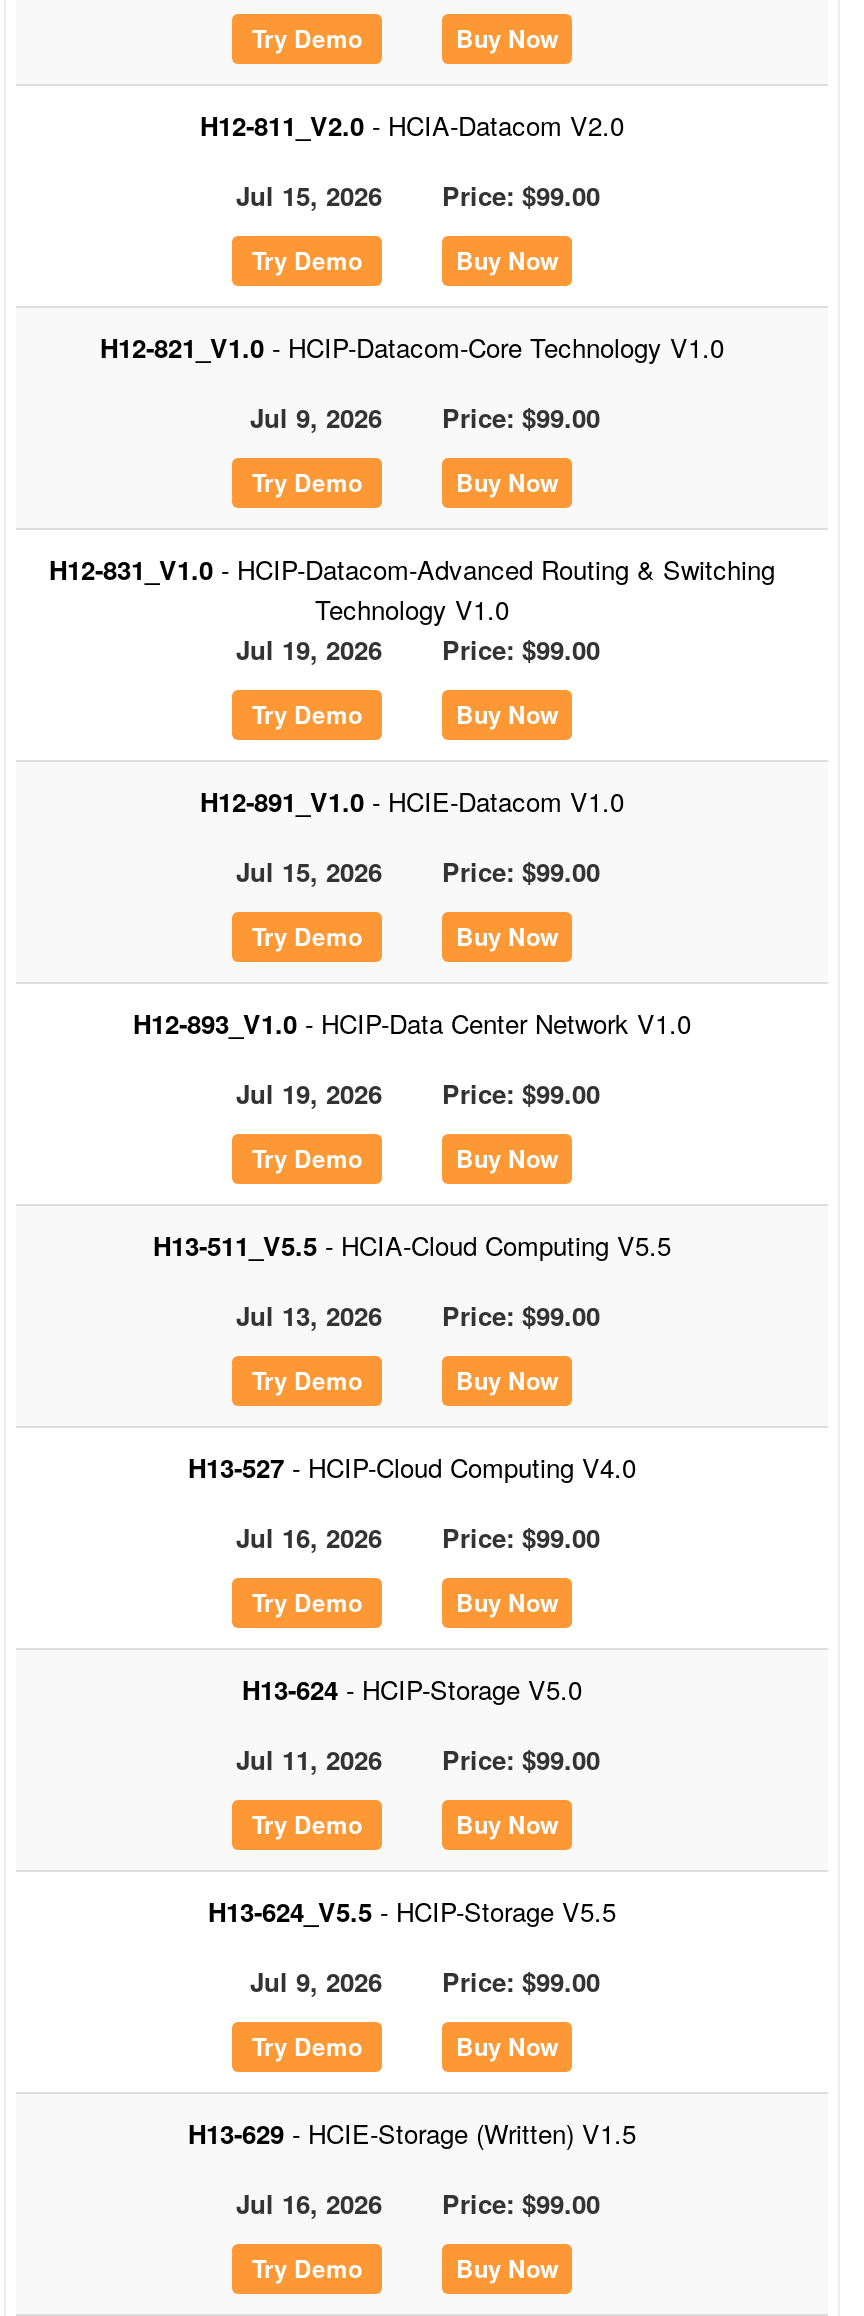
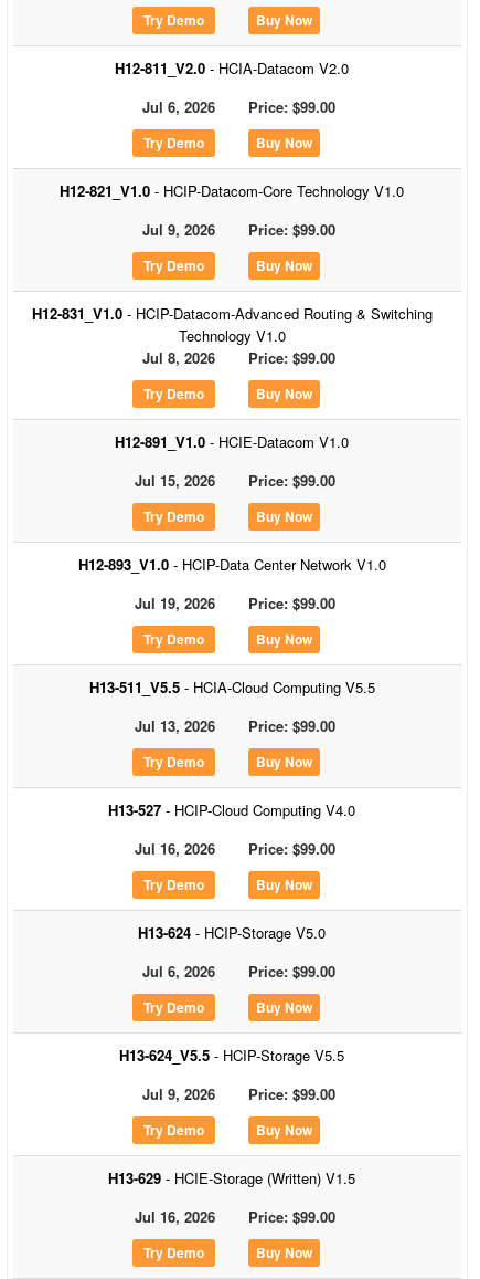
[236,176,600,214] Jul 15, 2026 Price: $99.00 -> [142,96,335,117] Jul 6, 2026 Price: $99.00
[236,630,600,668] Jul 19, 2026 Price: $99.00 -> [142,347,335,368] Jul 8, 2026 Price: $99.00
[236,1740,600,1778] Jul 11, 2026 Price: $99.00 -> [142,961,335,982] Jul 6, 2026 Price: $99.00

